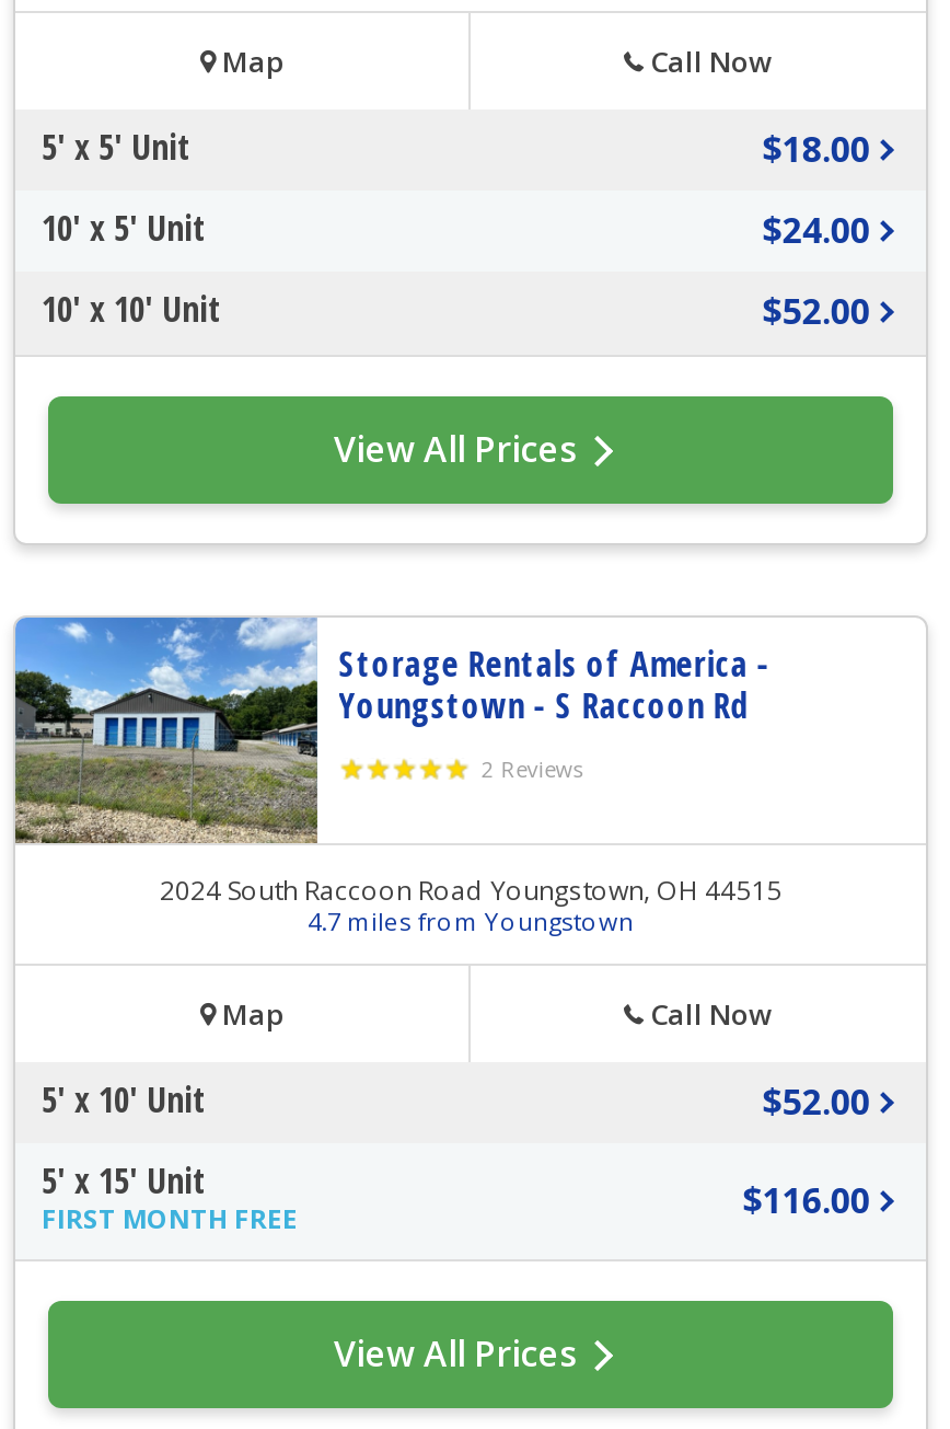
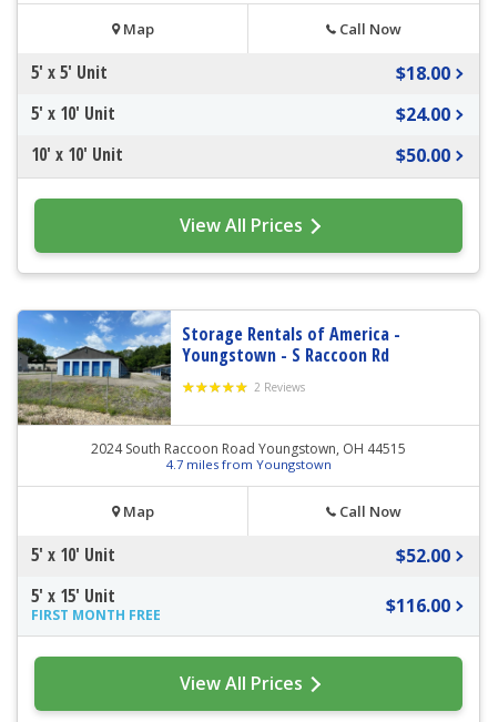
[42,204,208,252] 10' x 5' Unit -> [31,101,115,126] 5' x 10' Unit
[763,288,870,336] $52.00 -> [396,144,451,168] $50.00

